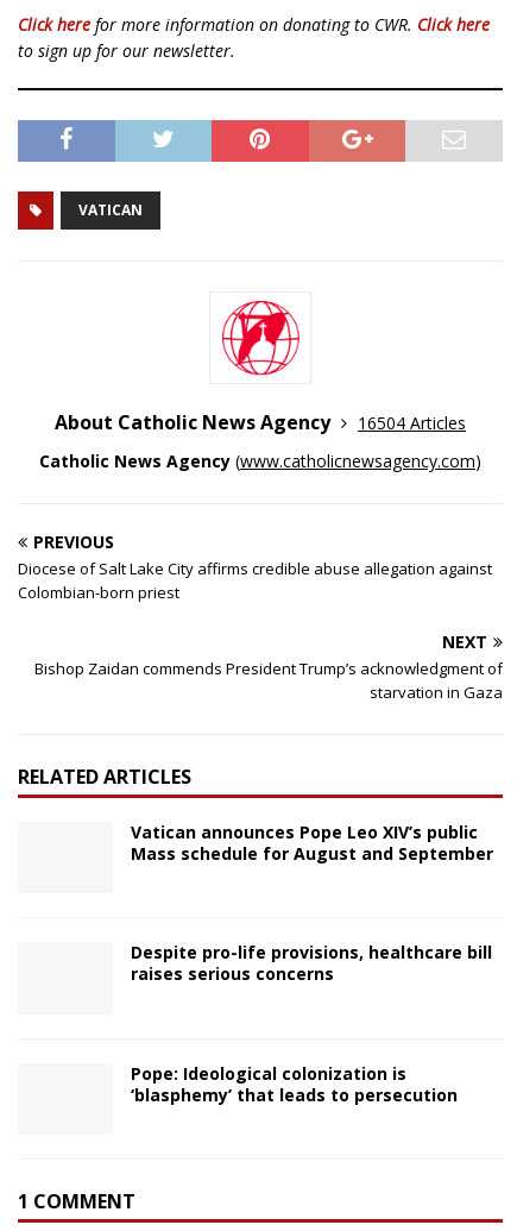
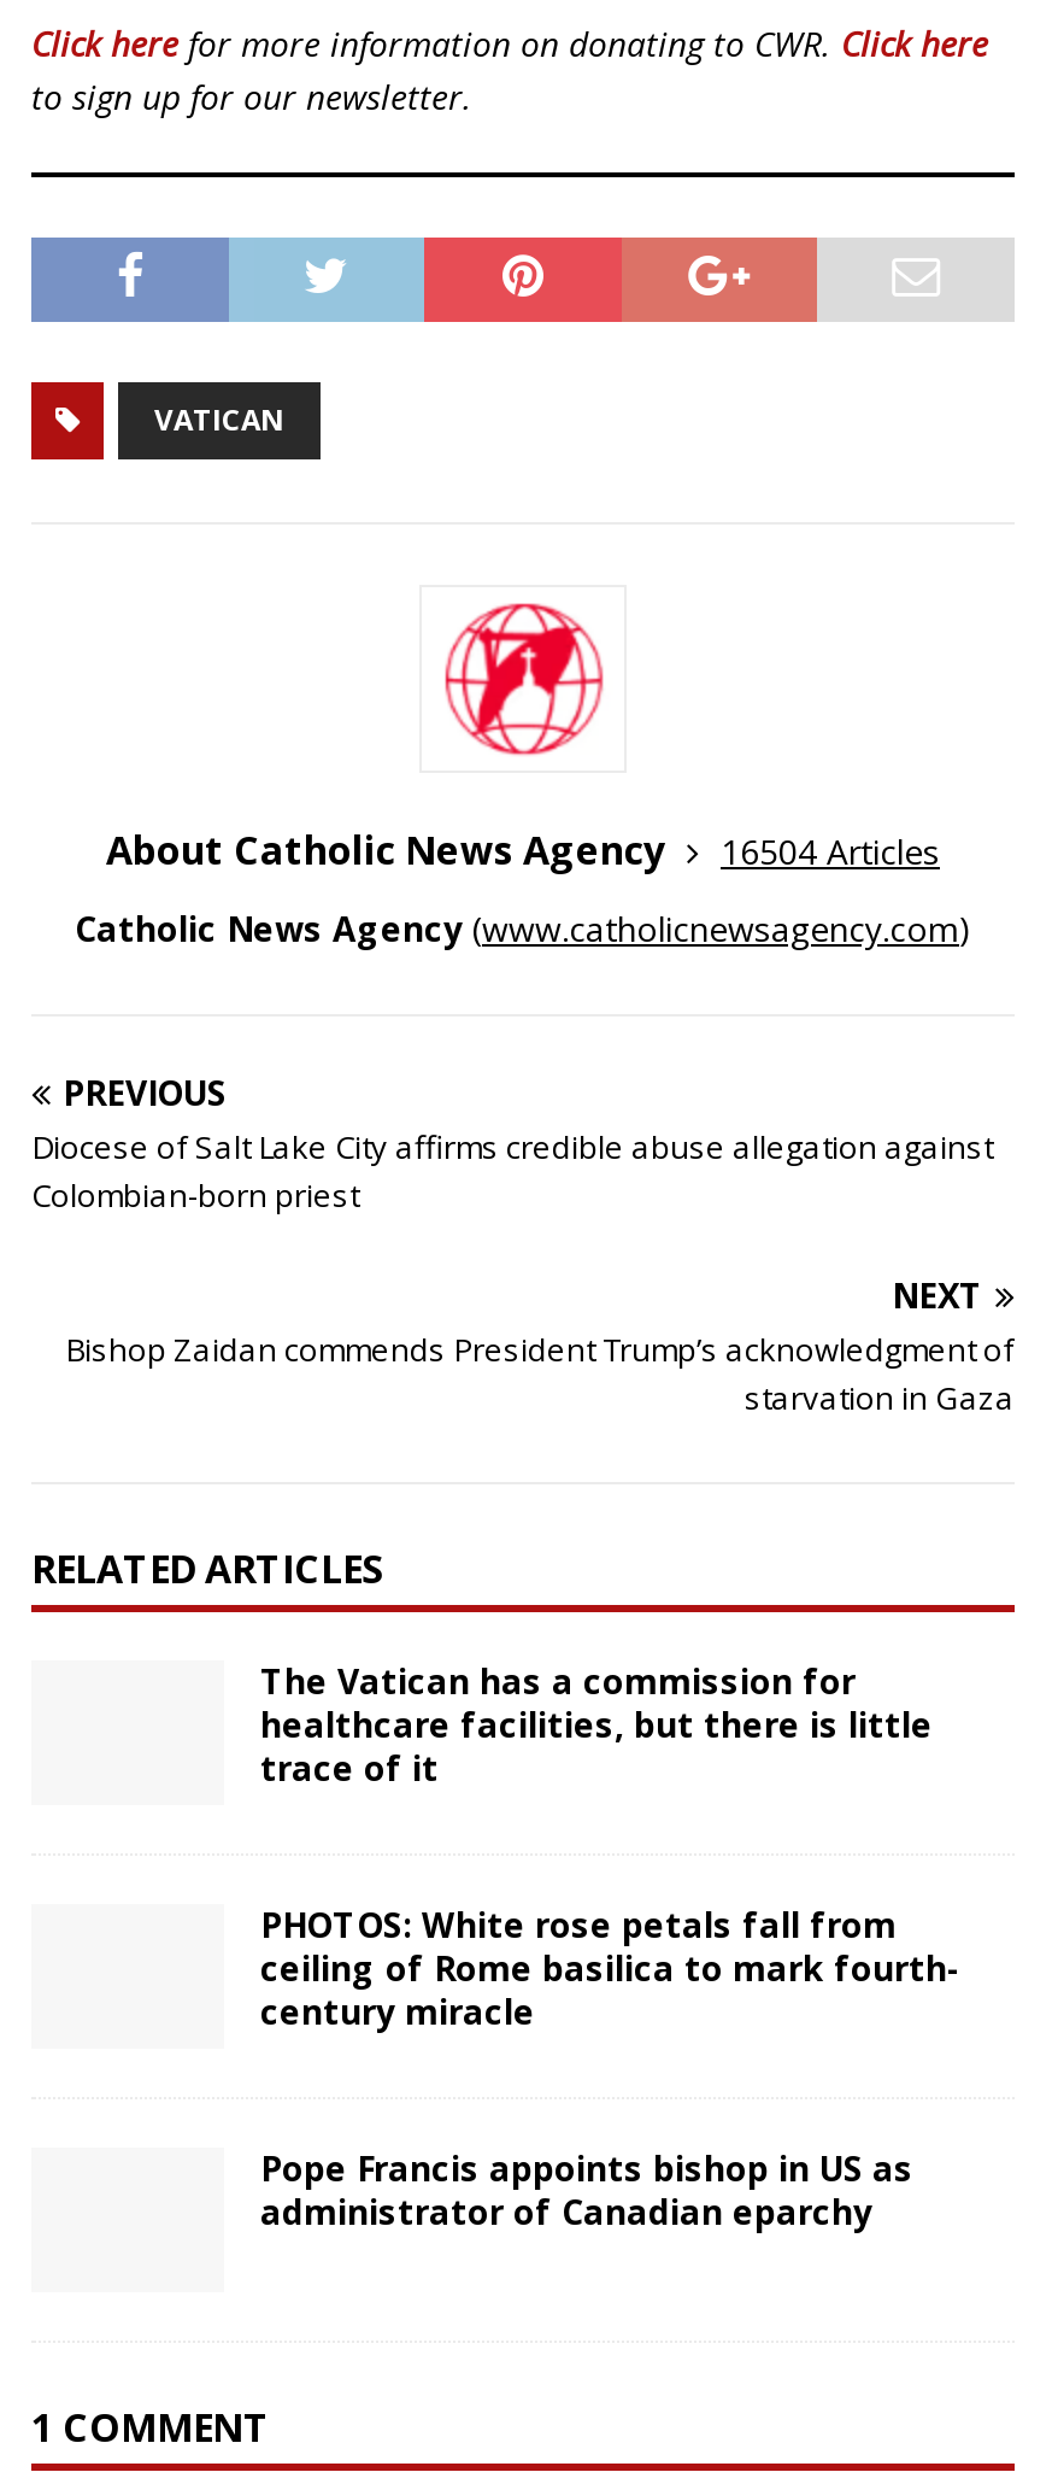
[131,821,493,865] Vatican announces Pope Leo XIV’s public | Mass schedule for August and September -> [260,1657,933,1789] The Vatican has a commission for | healthcare facilities, but there is little | trace of it
[131,941,492,985] Despite pro-life provisions, healthcare bill | raises serious concerns -> [260,1900,962,2033] PHOTOS: White rose petals fall from | ceiling of Rome basilica to mark fourth- | century miracle
[131,1062,458,1106] Pope: Ideological colonization is | ‘blasphemy’ that leads to persecution -> [260,2144,913,2233] Pope Francis appoints bishop in US as | administrator of Canadian eparchy

